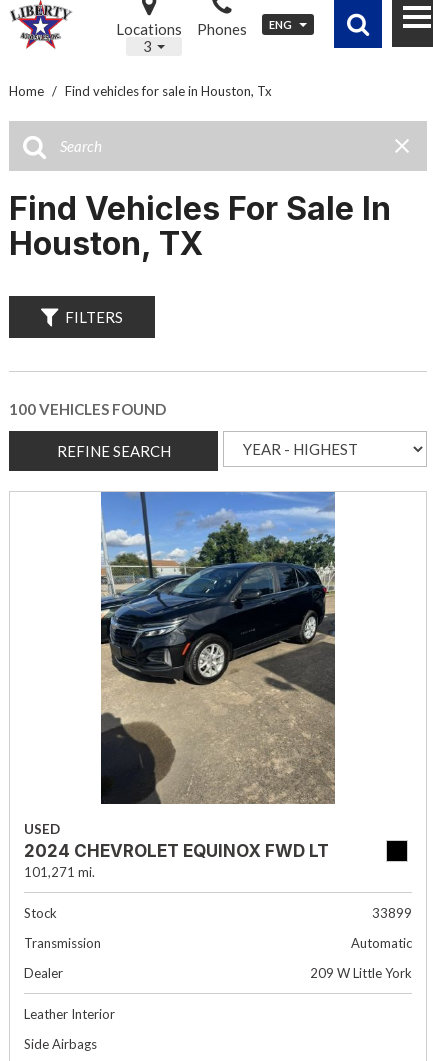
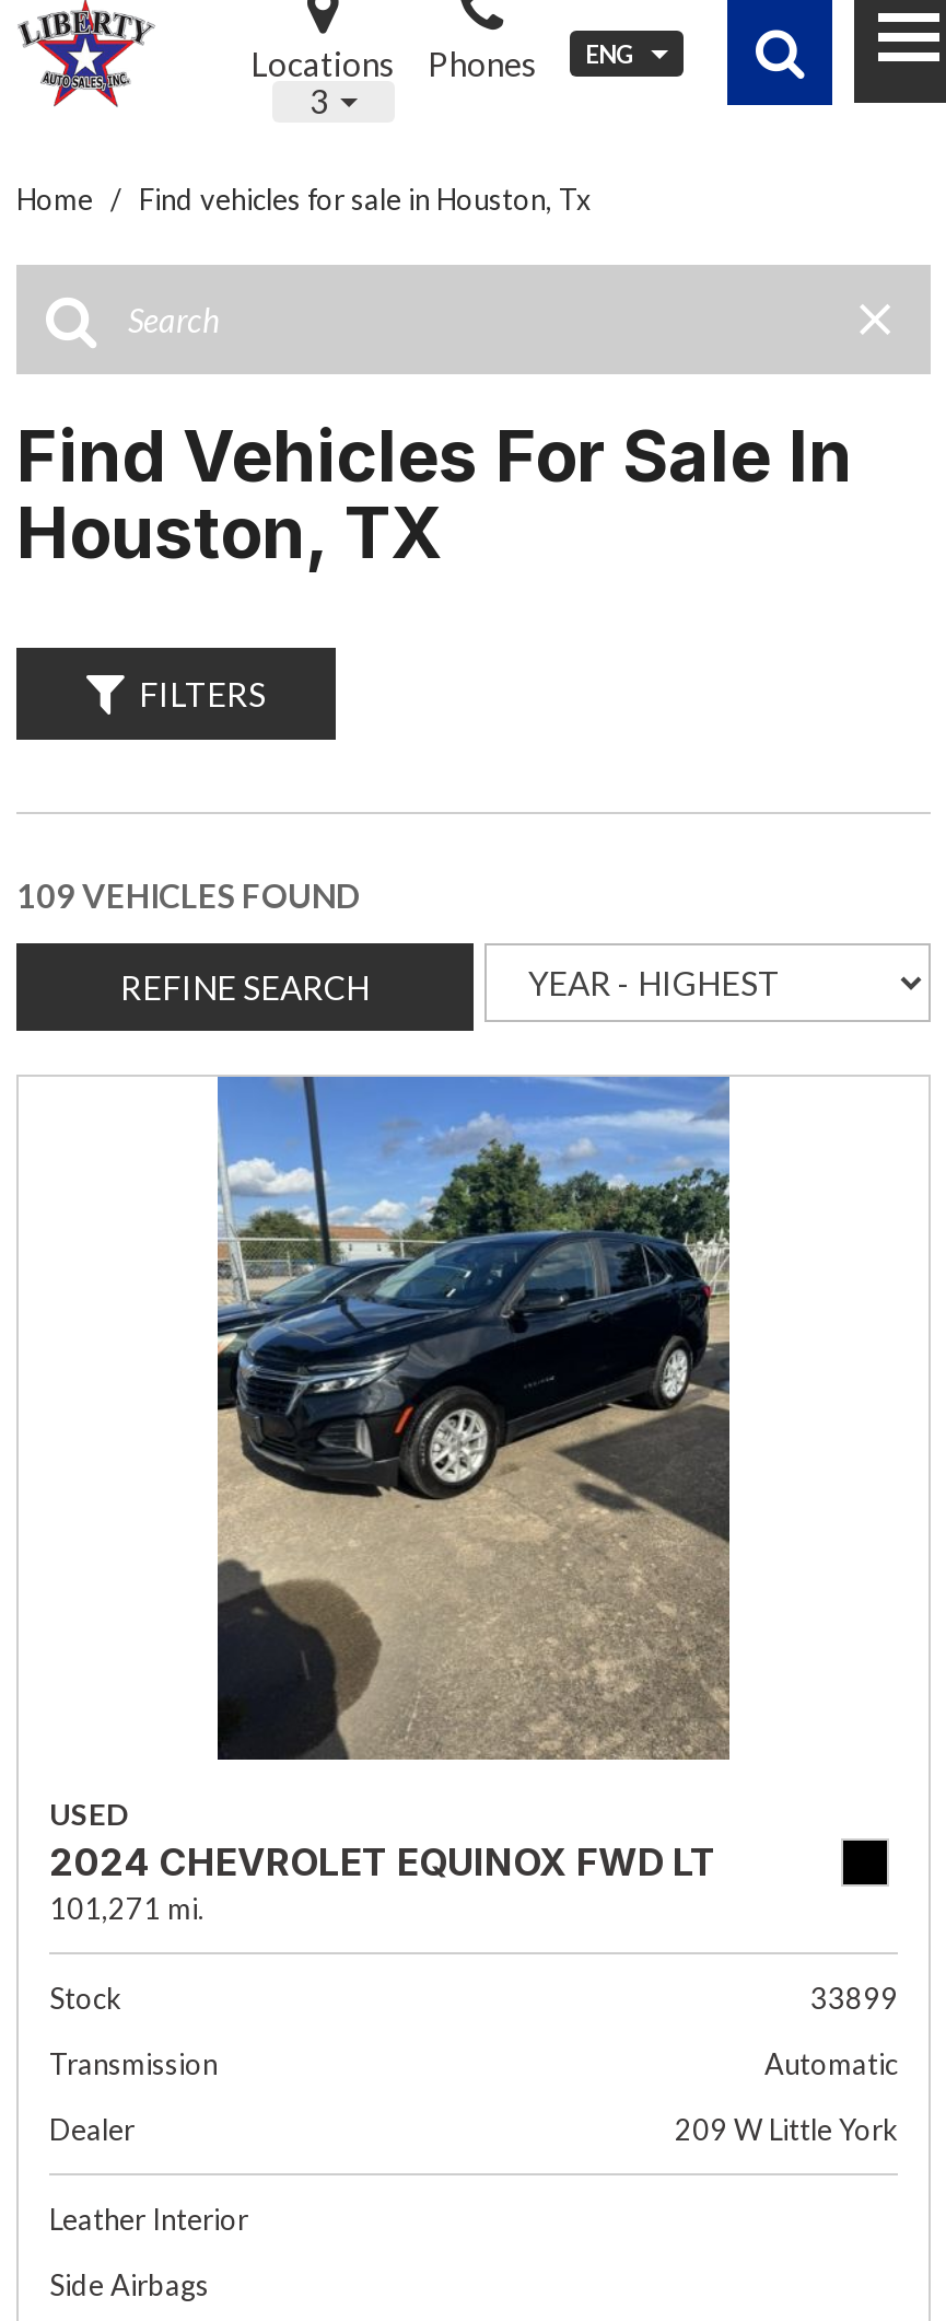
[9,400,166,418] 100 VEHICLES FOUND -> [16,875,360,915] 109 VEHICLES FOUND

